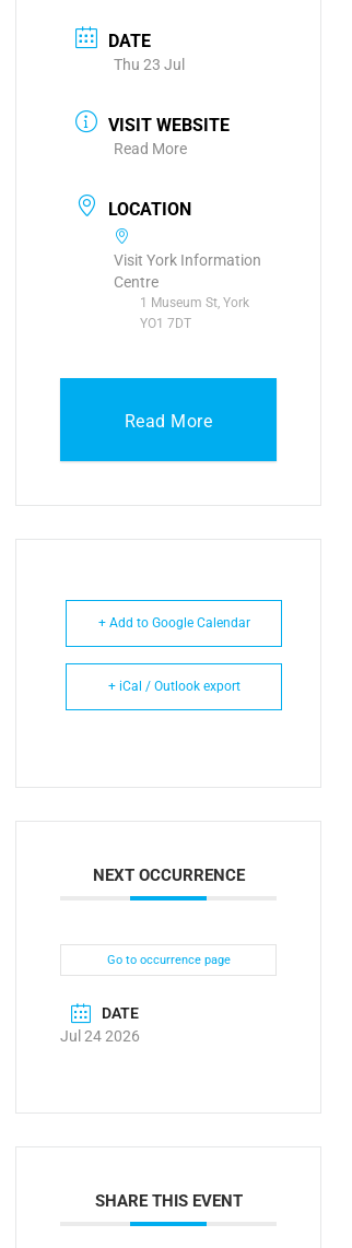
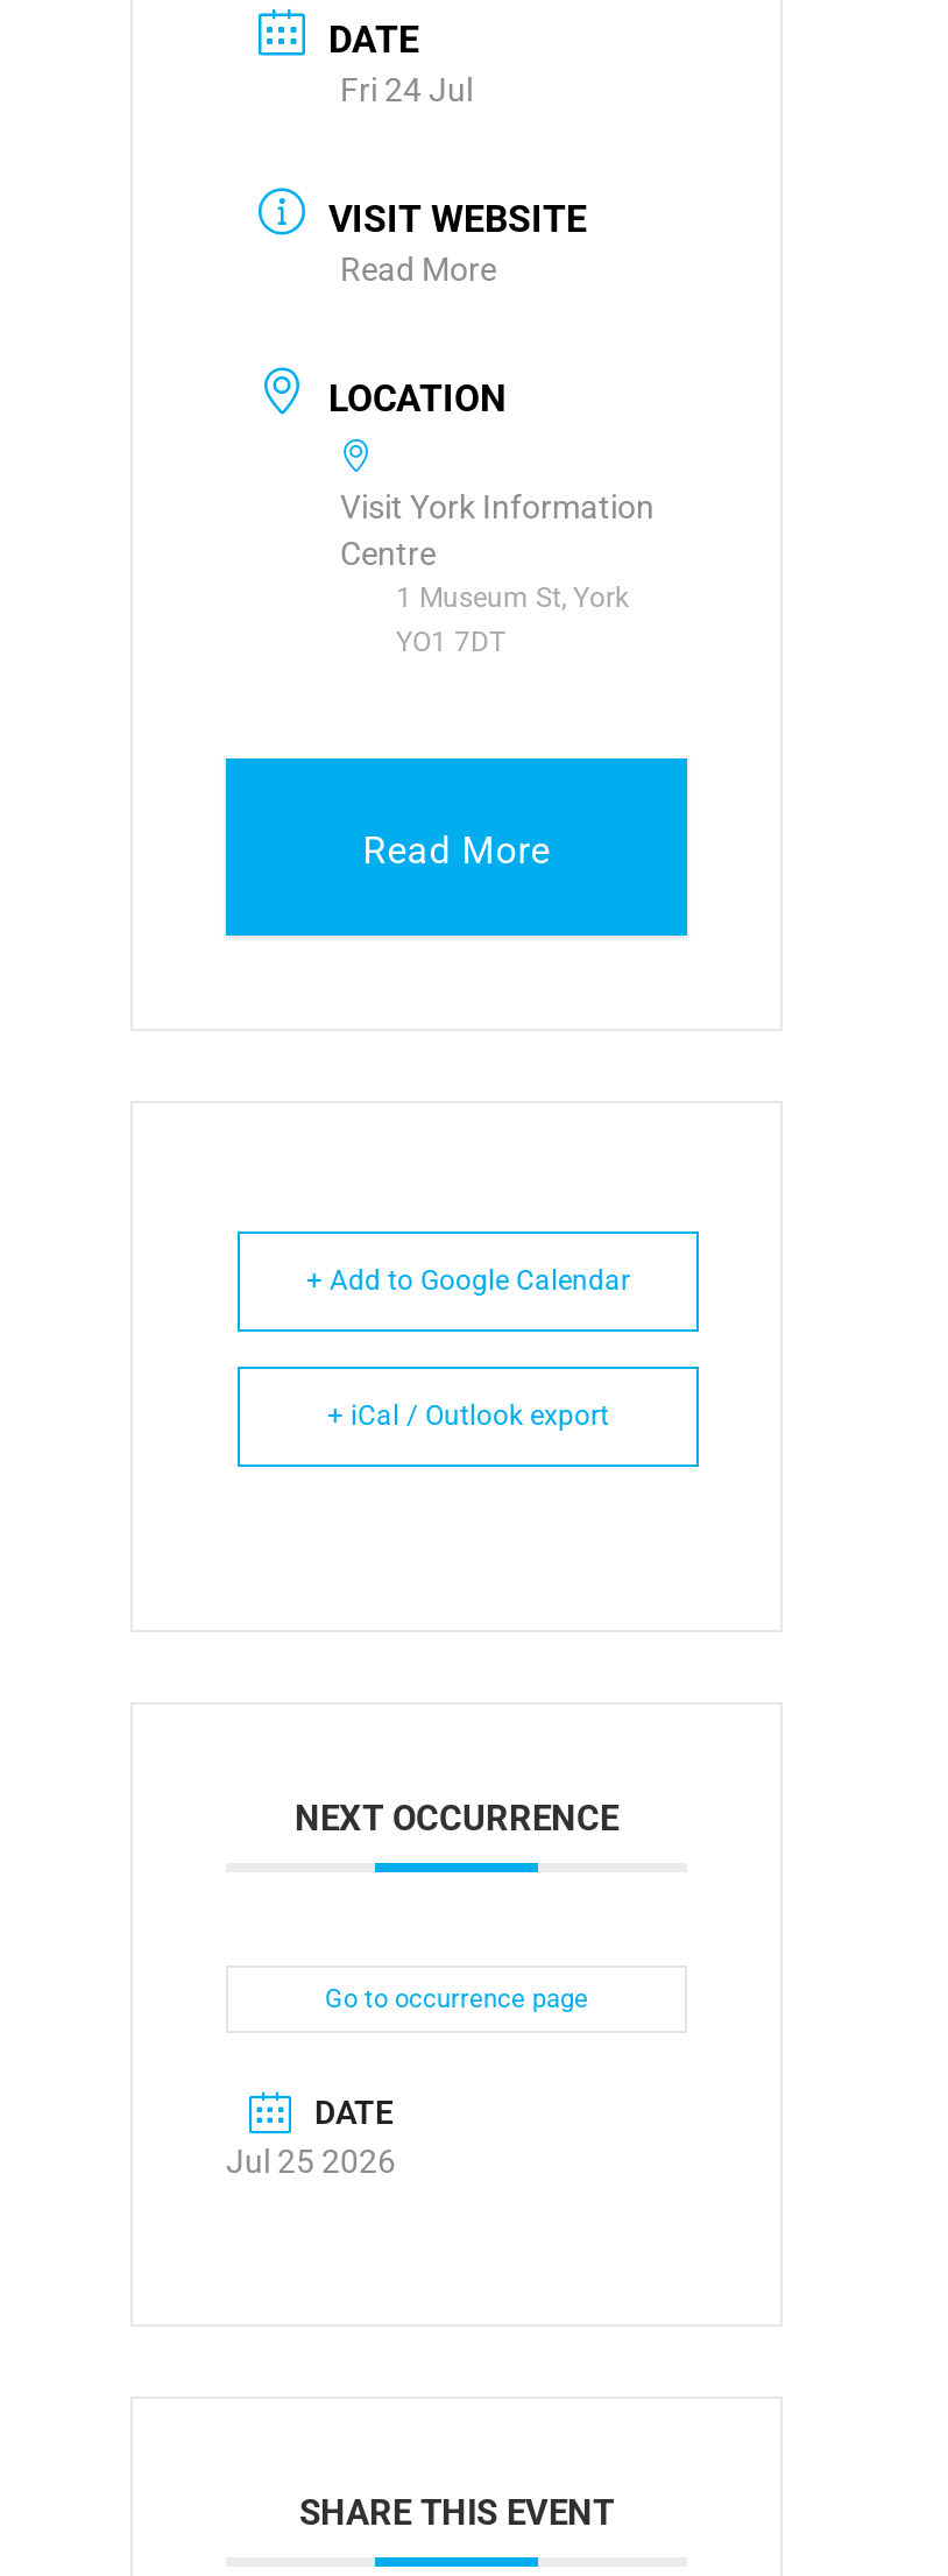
[114,55,185,73] Thu 23 Jul -> [340,70,473,107] Fri 24 Jul
[60,1027,140,1044] Jul 24 2026 -> [226,2141,396,2179] Jul 25 2026

